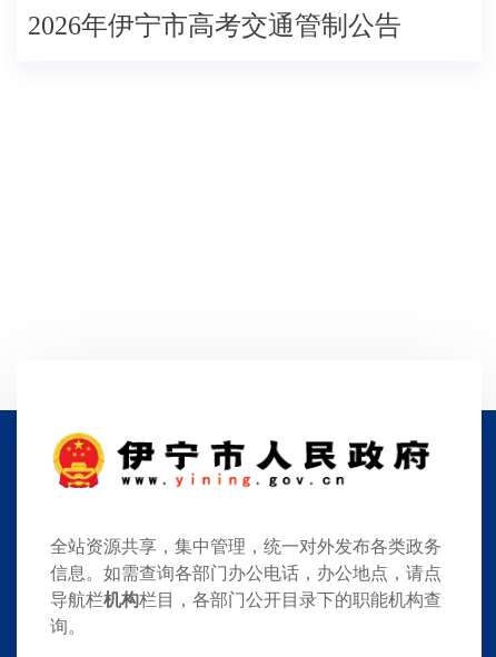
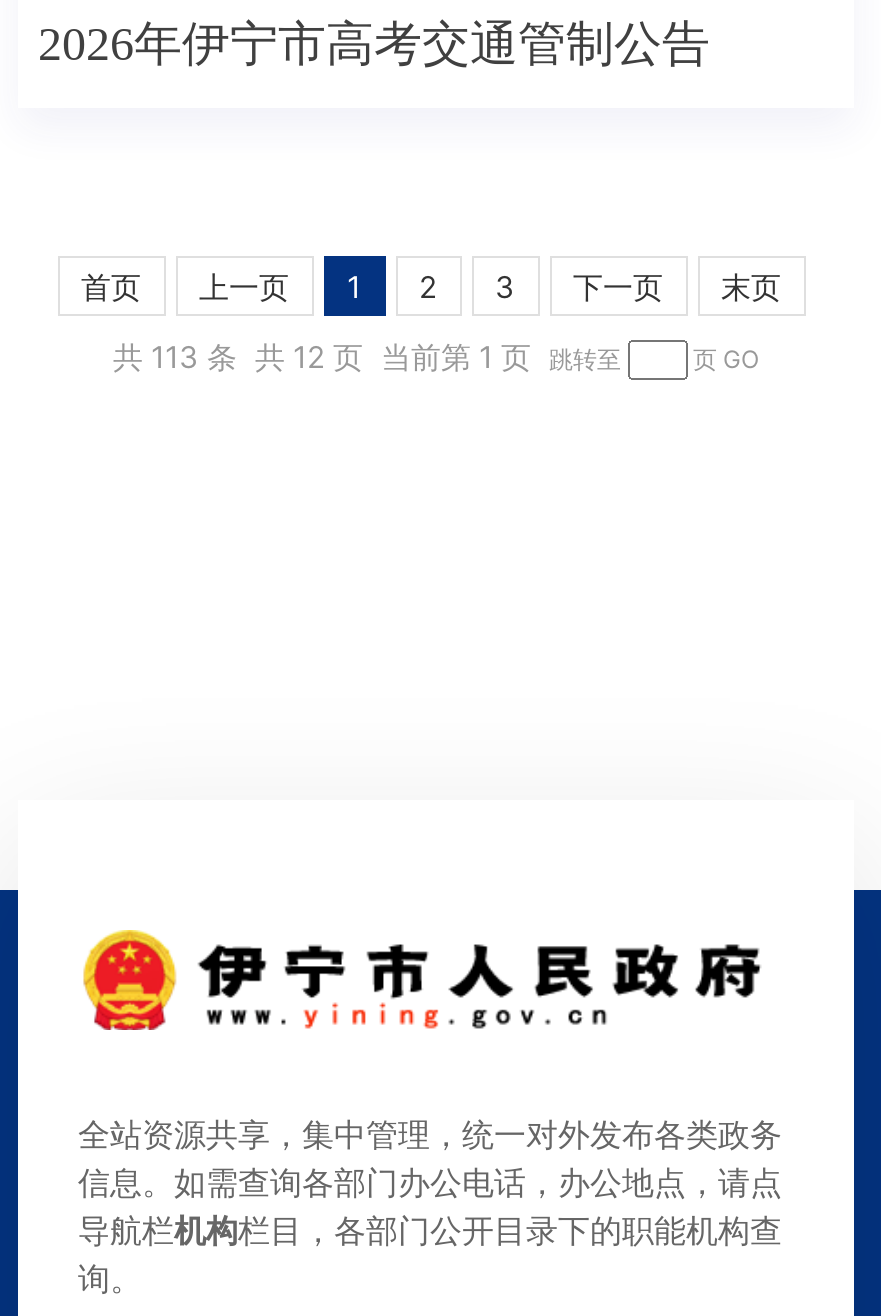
none -> [81,268,781,376] 首页 | 上一页 | 1 | 2 | 3 | 下一页 | 末页 | 共 113 条 共 12 页 当前第 1 页 跳转至 | 页 GO

